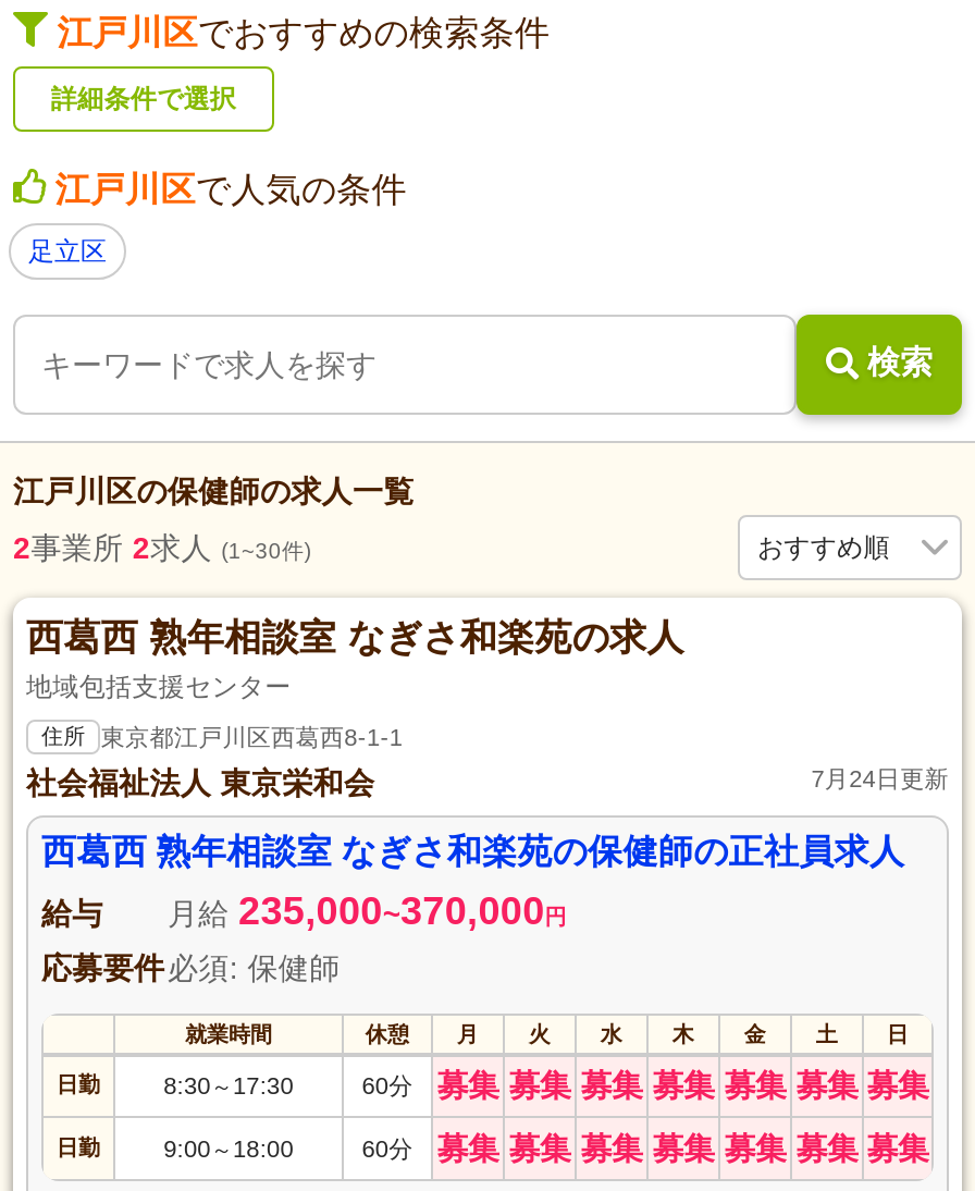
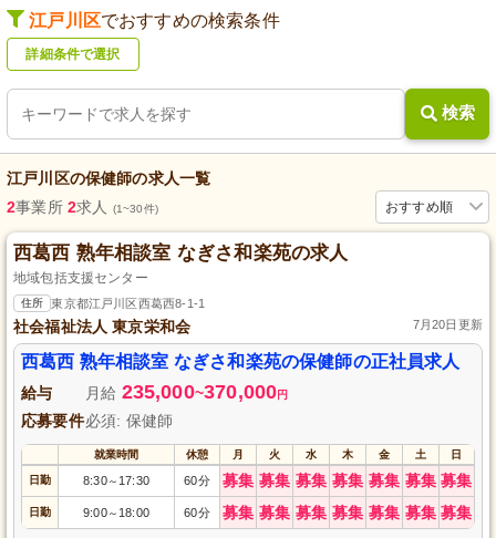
[28,171,407,267] 江戸川区で人気の条件 | 足立区 -> none
[811,765,949,791] 7月24日更新 -> [413,318,483,331] 7月20日更新

